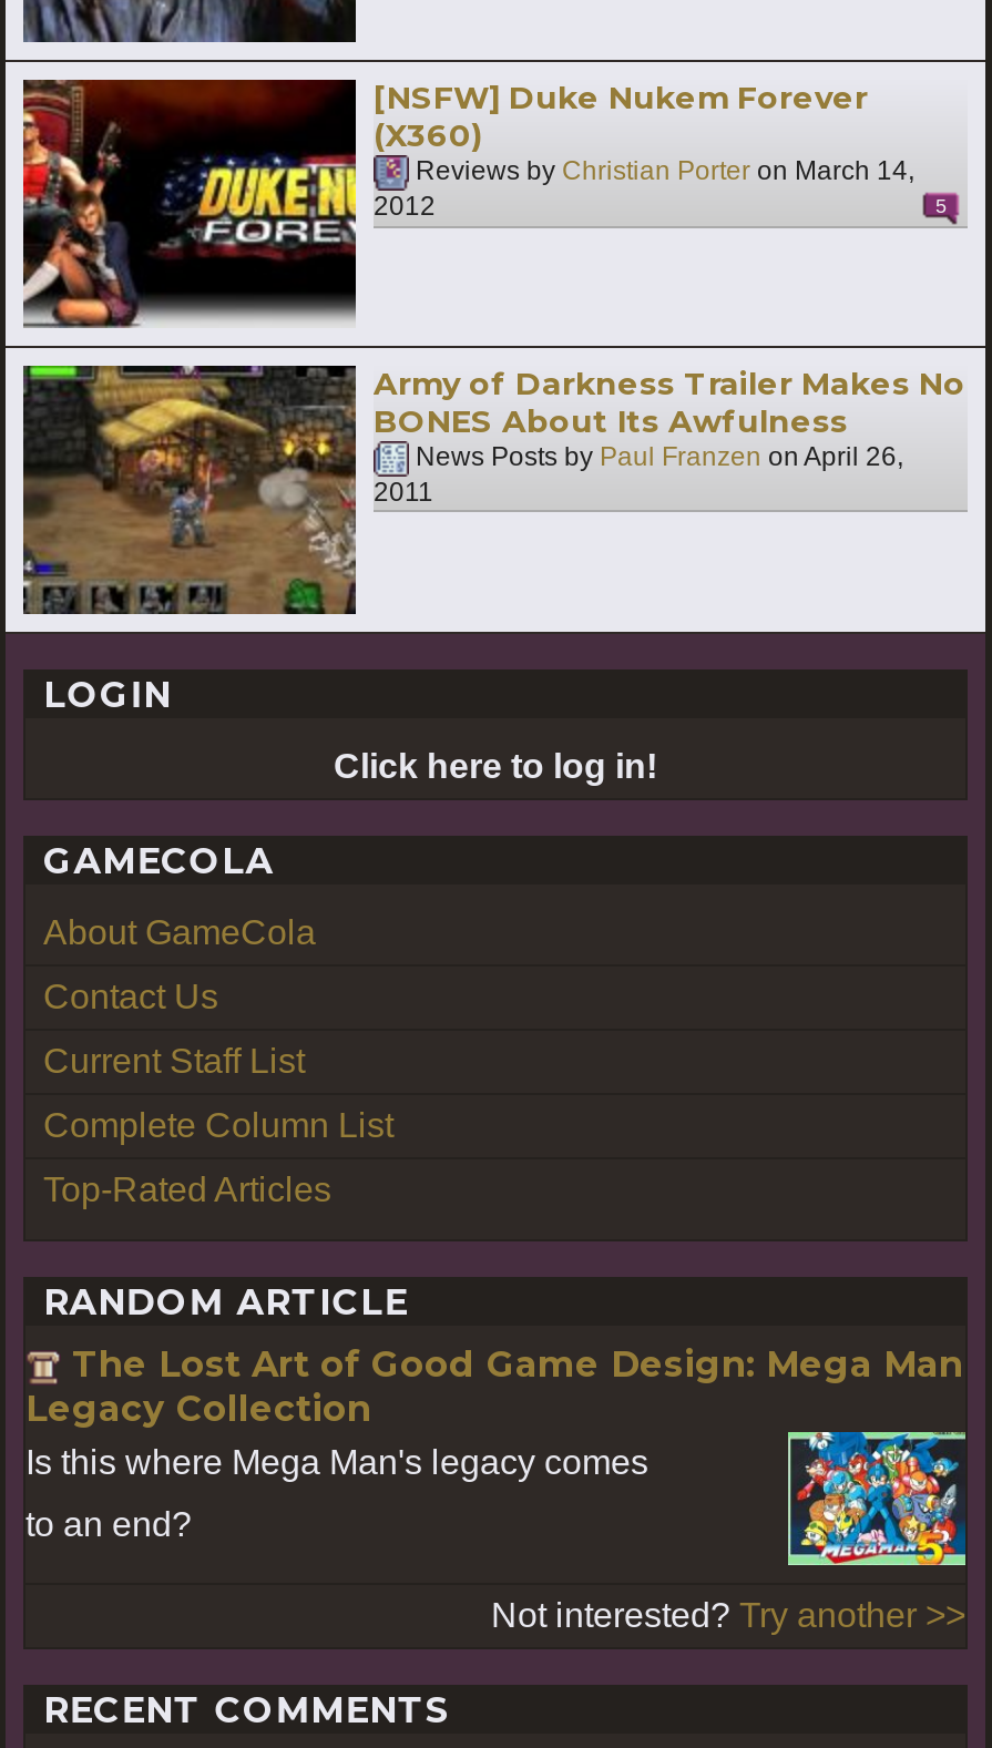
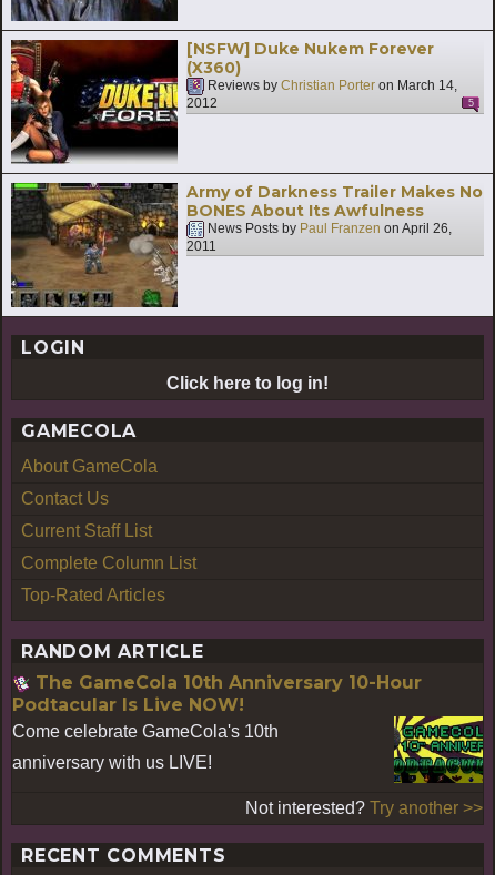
[25,1343,968,1567] [image] | The Lost Art of Good Game Design: Mega Man | Legacy Collection | Is this where Mega Man's legacy comes -> [12,672,484,783] [image] | The GameCola 10th Anniversary 10-Hour | Podtacular Is Live NOW! | Come celebrate GameCola's 10th
[25,1505,192,1543] to an end? -> [12,753,212,772] anniversary with us LIVE!

